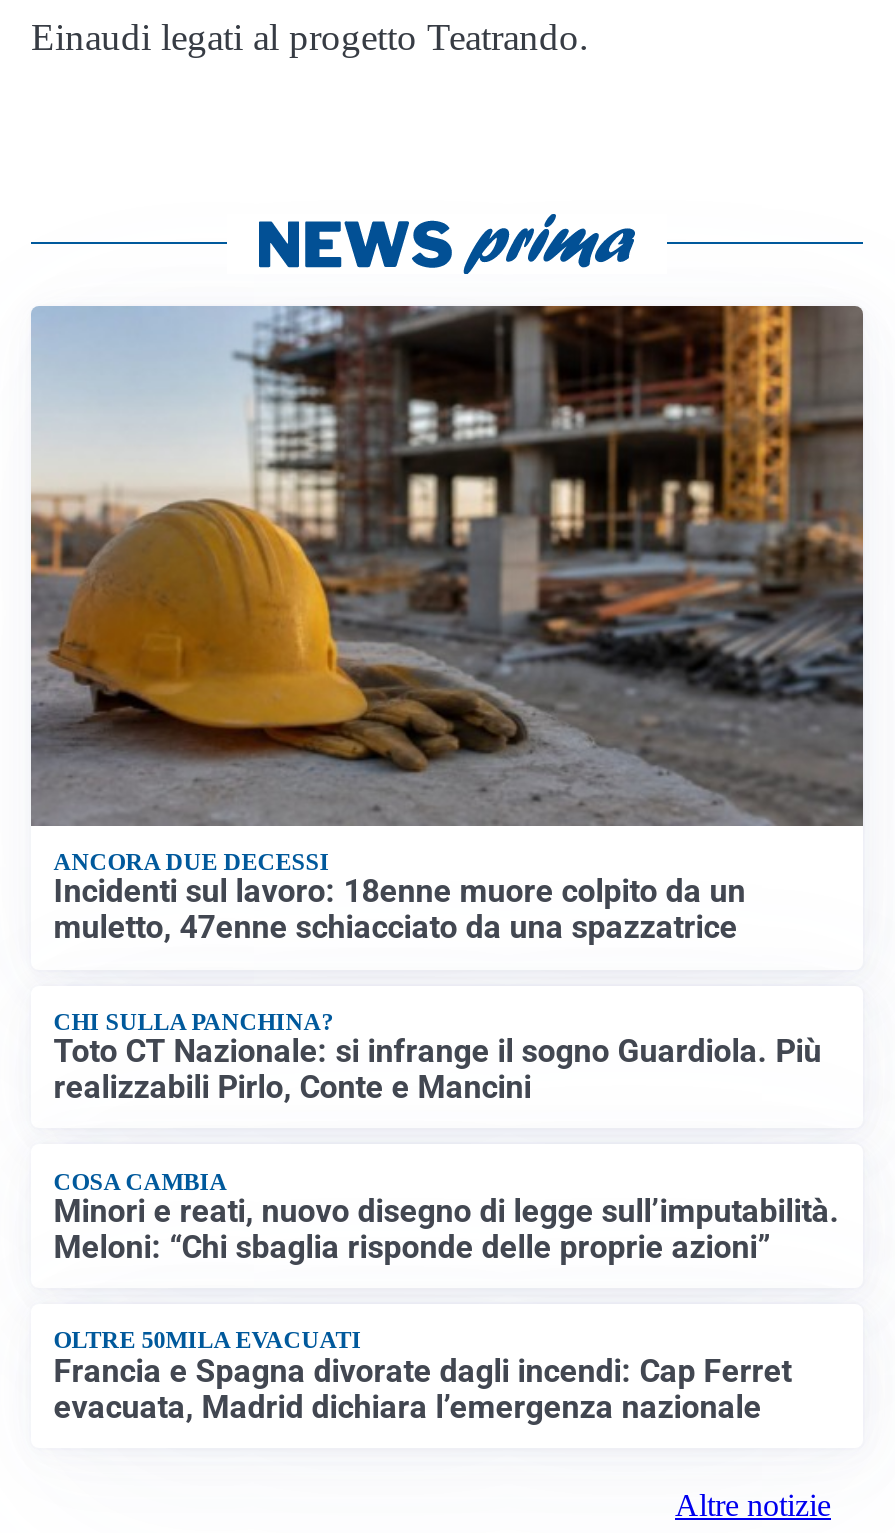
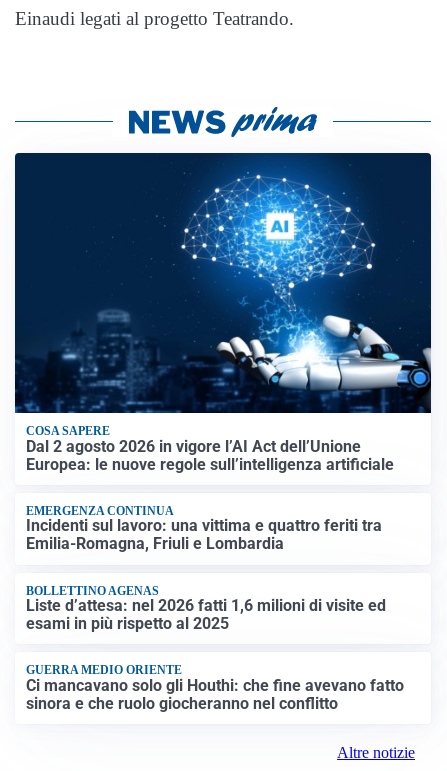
[29,304,865,947] [image] | ANCORA DUE DECESSI | Incidenti sul lavoro: 18enne muore colpito da un | muletto, 47enne schiacciato da una spazzatrice -> [14,152,432,474] [image] | COSA SAPERE | Dal 2 agosto 2026 in vigore l’AI Act dell’Unione | Europea: le nuove regole sull’intelligenza artificiale
[53,1008,821,1107] CHI SULLA PANCHINA? | Toto CT Nazionale: si infrange il sogno Guardiola. Più | realizzabili Pirlo, Conte e Mancini -> [26,504,382,553] EMERGENZA CONTINUA | Incidenti sul lavoro: una vittima e quattro feriti tra | Emilia-Romagna, Friuli e Lombardia
[53,1167,839,1266] COSA CAMBIA | Minori e reati, nuovo disegno di legge sull’imputabilità. | Meloni: “Chi sbaglia risponde delle proprie azioni” -> [26,584,386,633] BOLLETTINO AGENAS | Liste d’attesa: nel 2026 fatti 1,6 milioni di visite ed | esami in più rispetto al 2025
[53,1327,791,1426] OLTRE 50MILA EVACUATI | Francia e Spagna divorate dagli incendi: Cap Ferret | evacuata, Madrid dichiara l’emergenza nazionale -> [26,663,404,713] GUERRA MEDIO ORIENTE | Ci mancavano solo gli Houthi: che fine avevano fatto | sinora e che ruolo giocheranno nel conflitto

